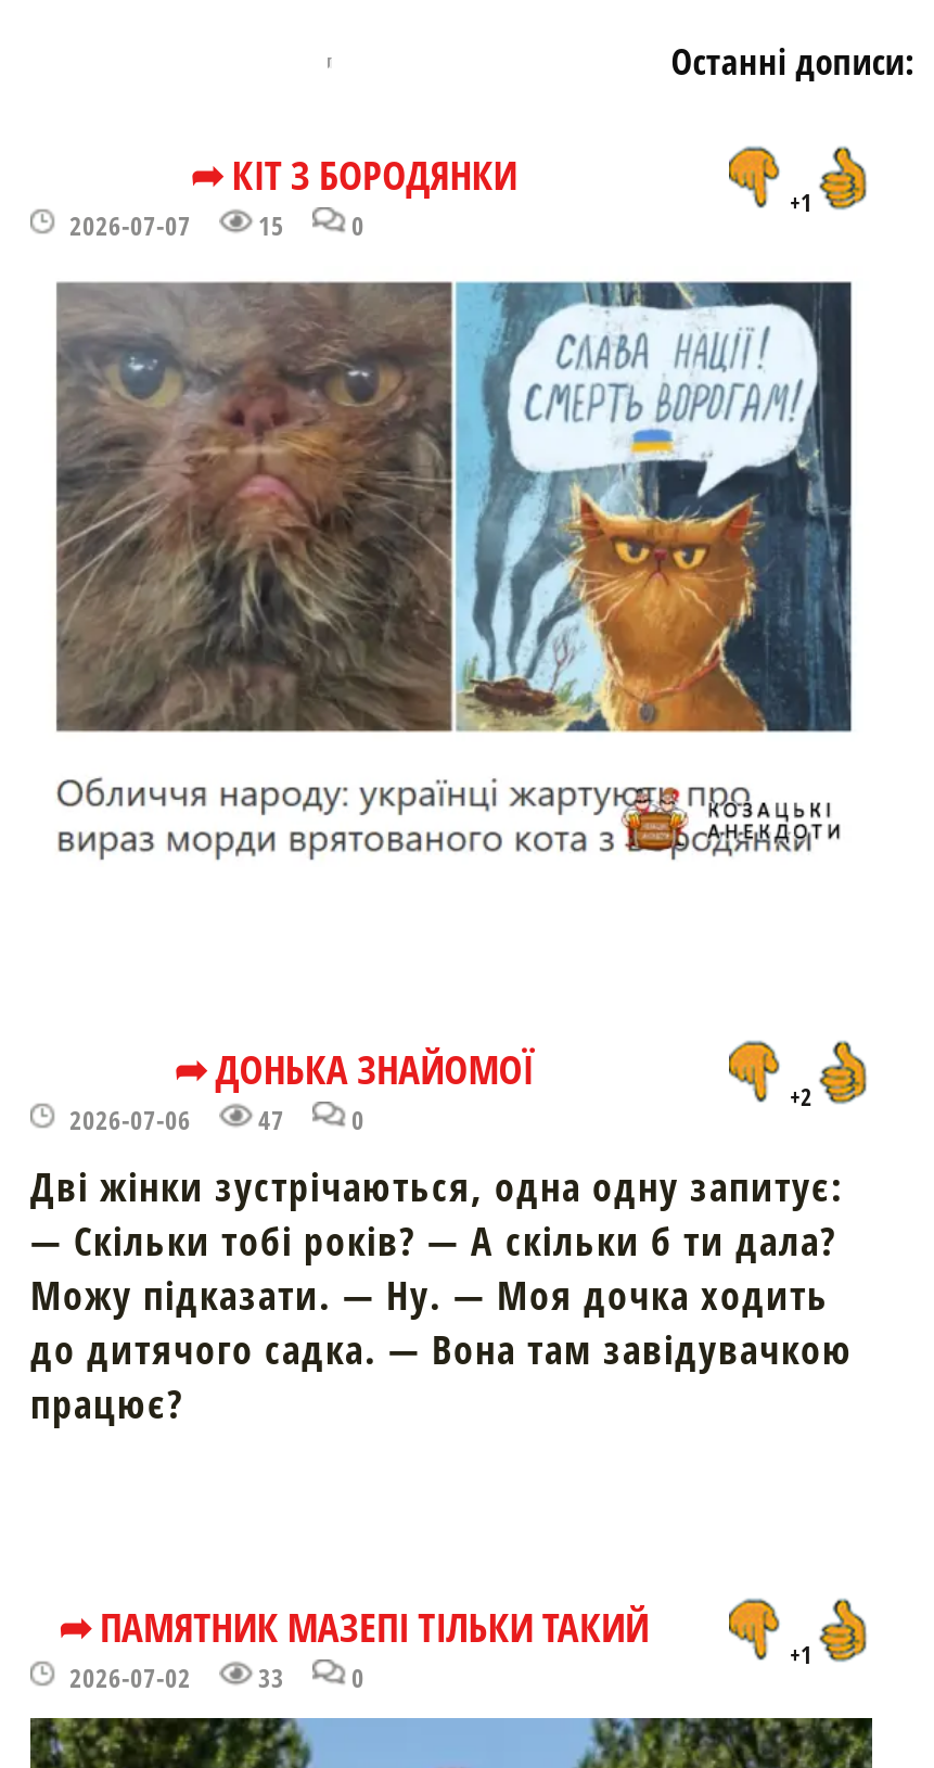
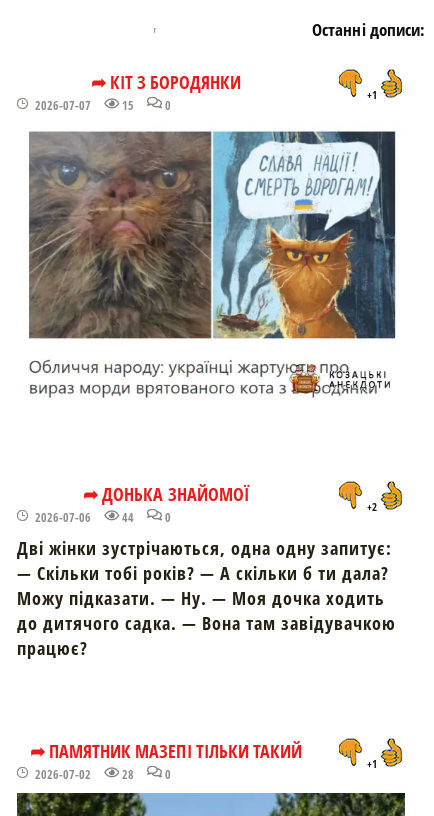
[69,1101,364,1137] 2026-07-06 47 0 -> [35,508,171,525] 2026-07-06 44 0
[69,1658,364,1695] 2026-07-02 33 0 -> [35,765,171,782] 2026-07-02 28 0

